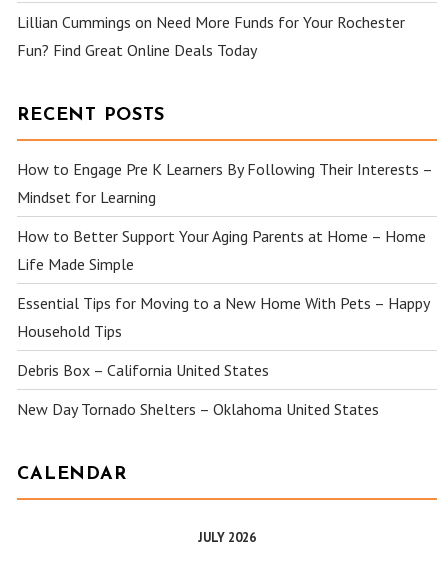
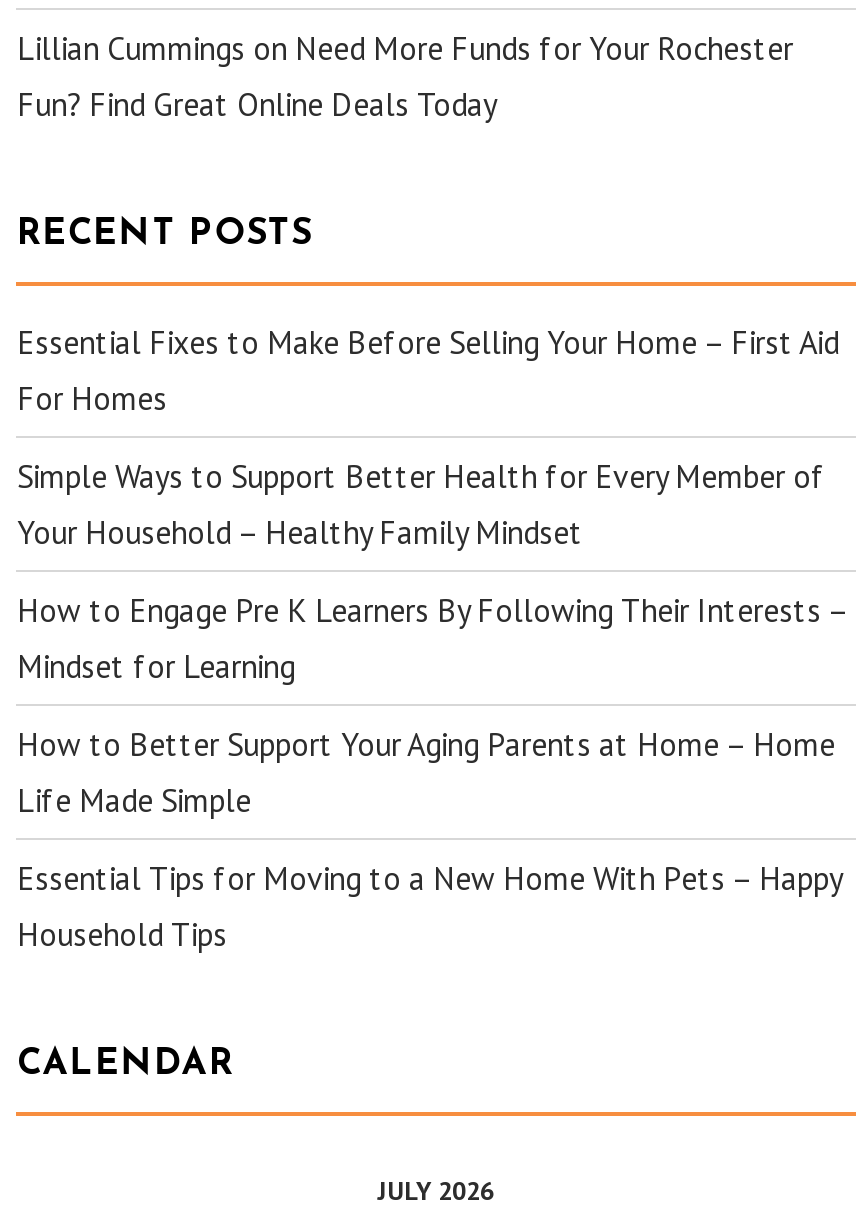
none -> [17,322,839,552] Essential Fixes to Make Before Selling Your Home – First Aid | For Homes | Simple Ways to Support Better Health for Every Member of | Your Household – Healthy Family Mindset
moved [17,159,432,341] -> [17,590,847,954]: How to Engage Pre K Learners By Following Their Interests – | Mindset for Learning | How to Better Support Your Aging Parents at Home – Home | Life Made Simple | Essential Tips for Moving to a New Home With Pets – Happy | Household Tips
[17,360,379,419] Debris Box – California United States | New Day Tornado Shelters – Oklahoma United States -> none

